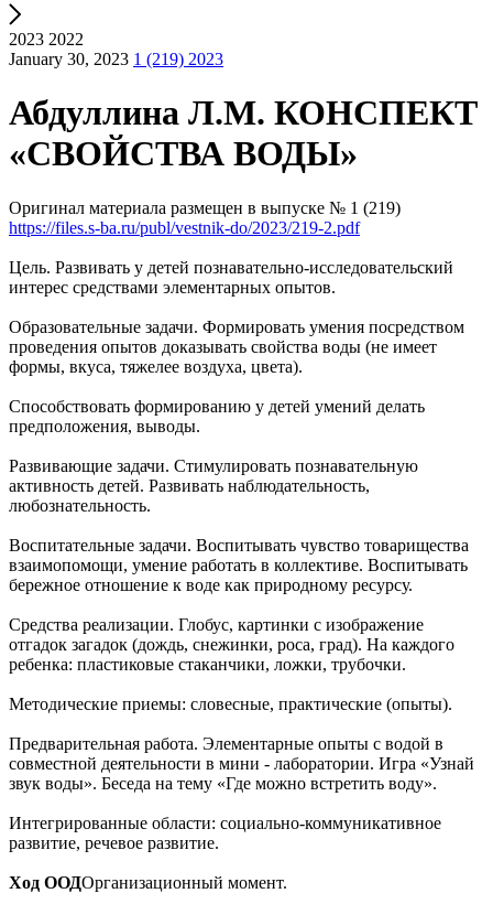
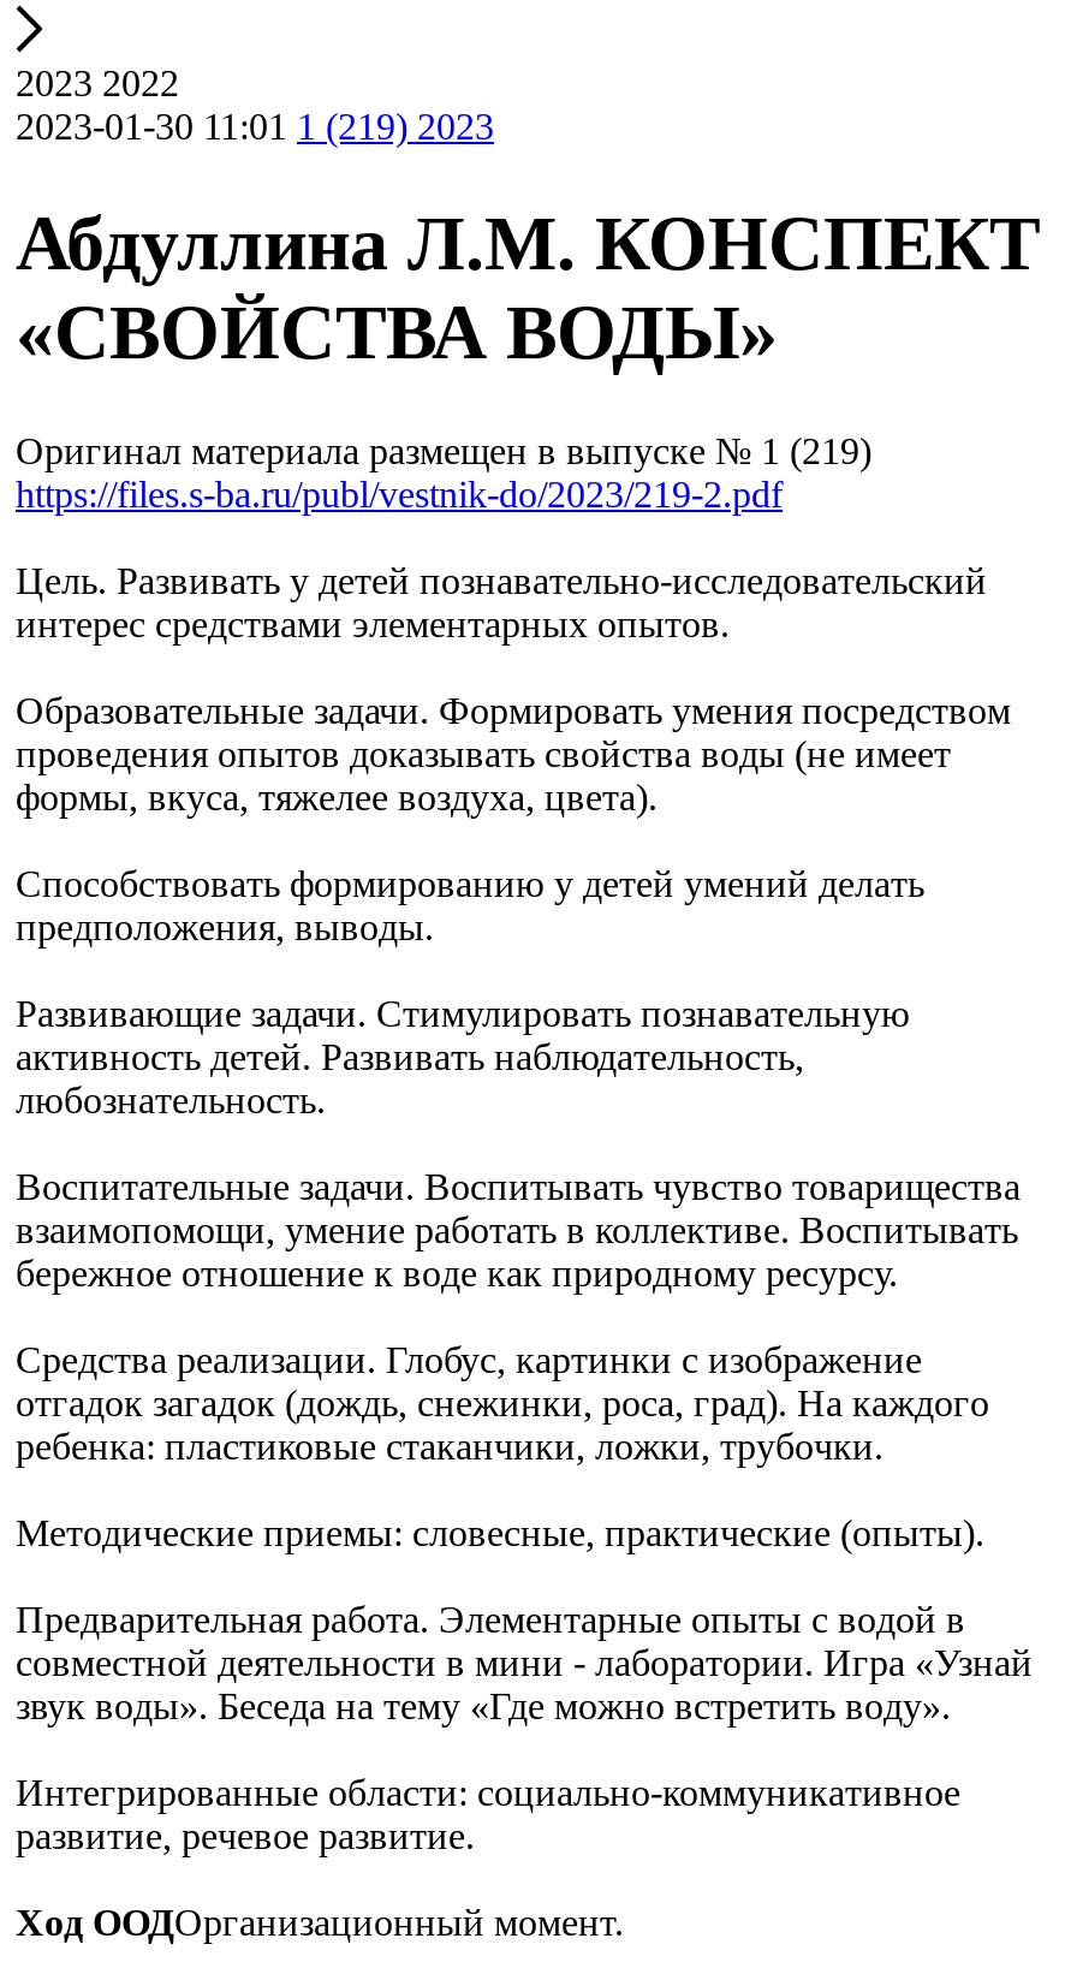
[9,50,223,68] January 30, 2023 1 (219) 2023 -> [16,106,494,147] 2023-01-30 11:01 1 (219) 2023

